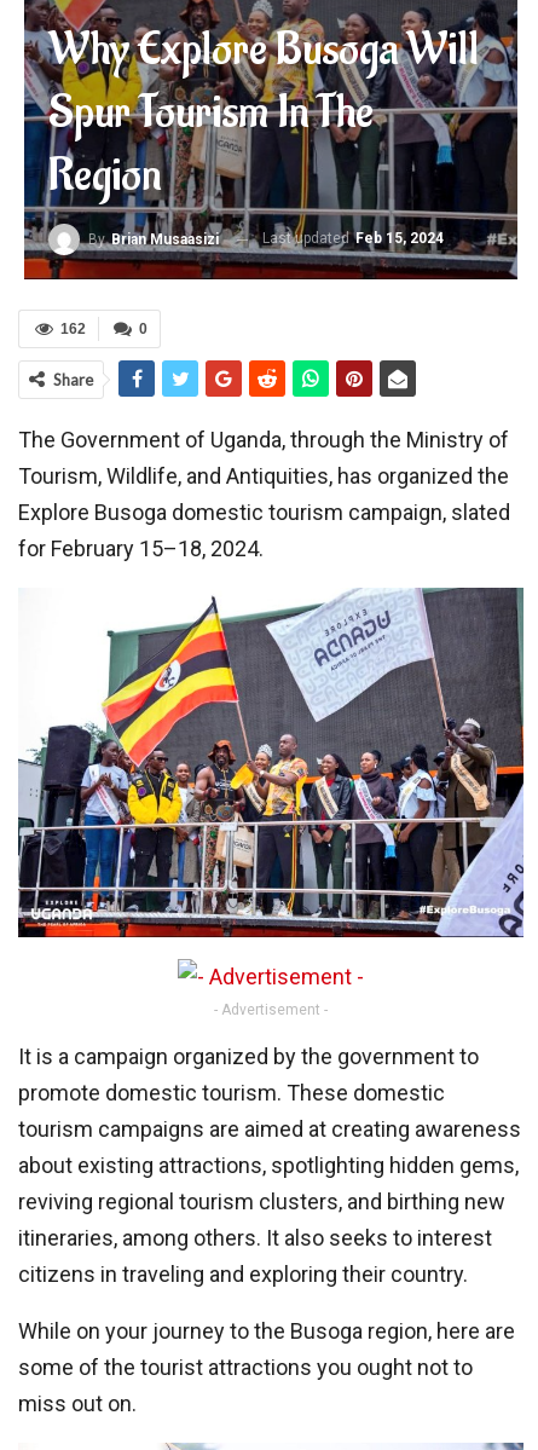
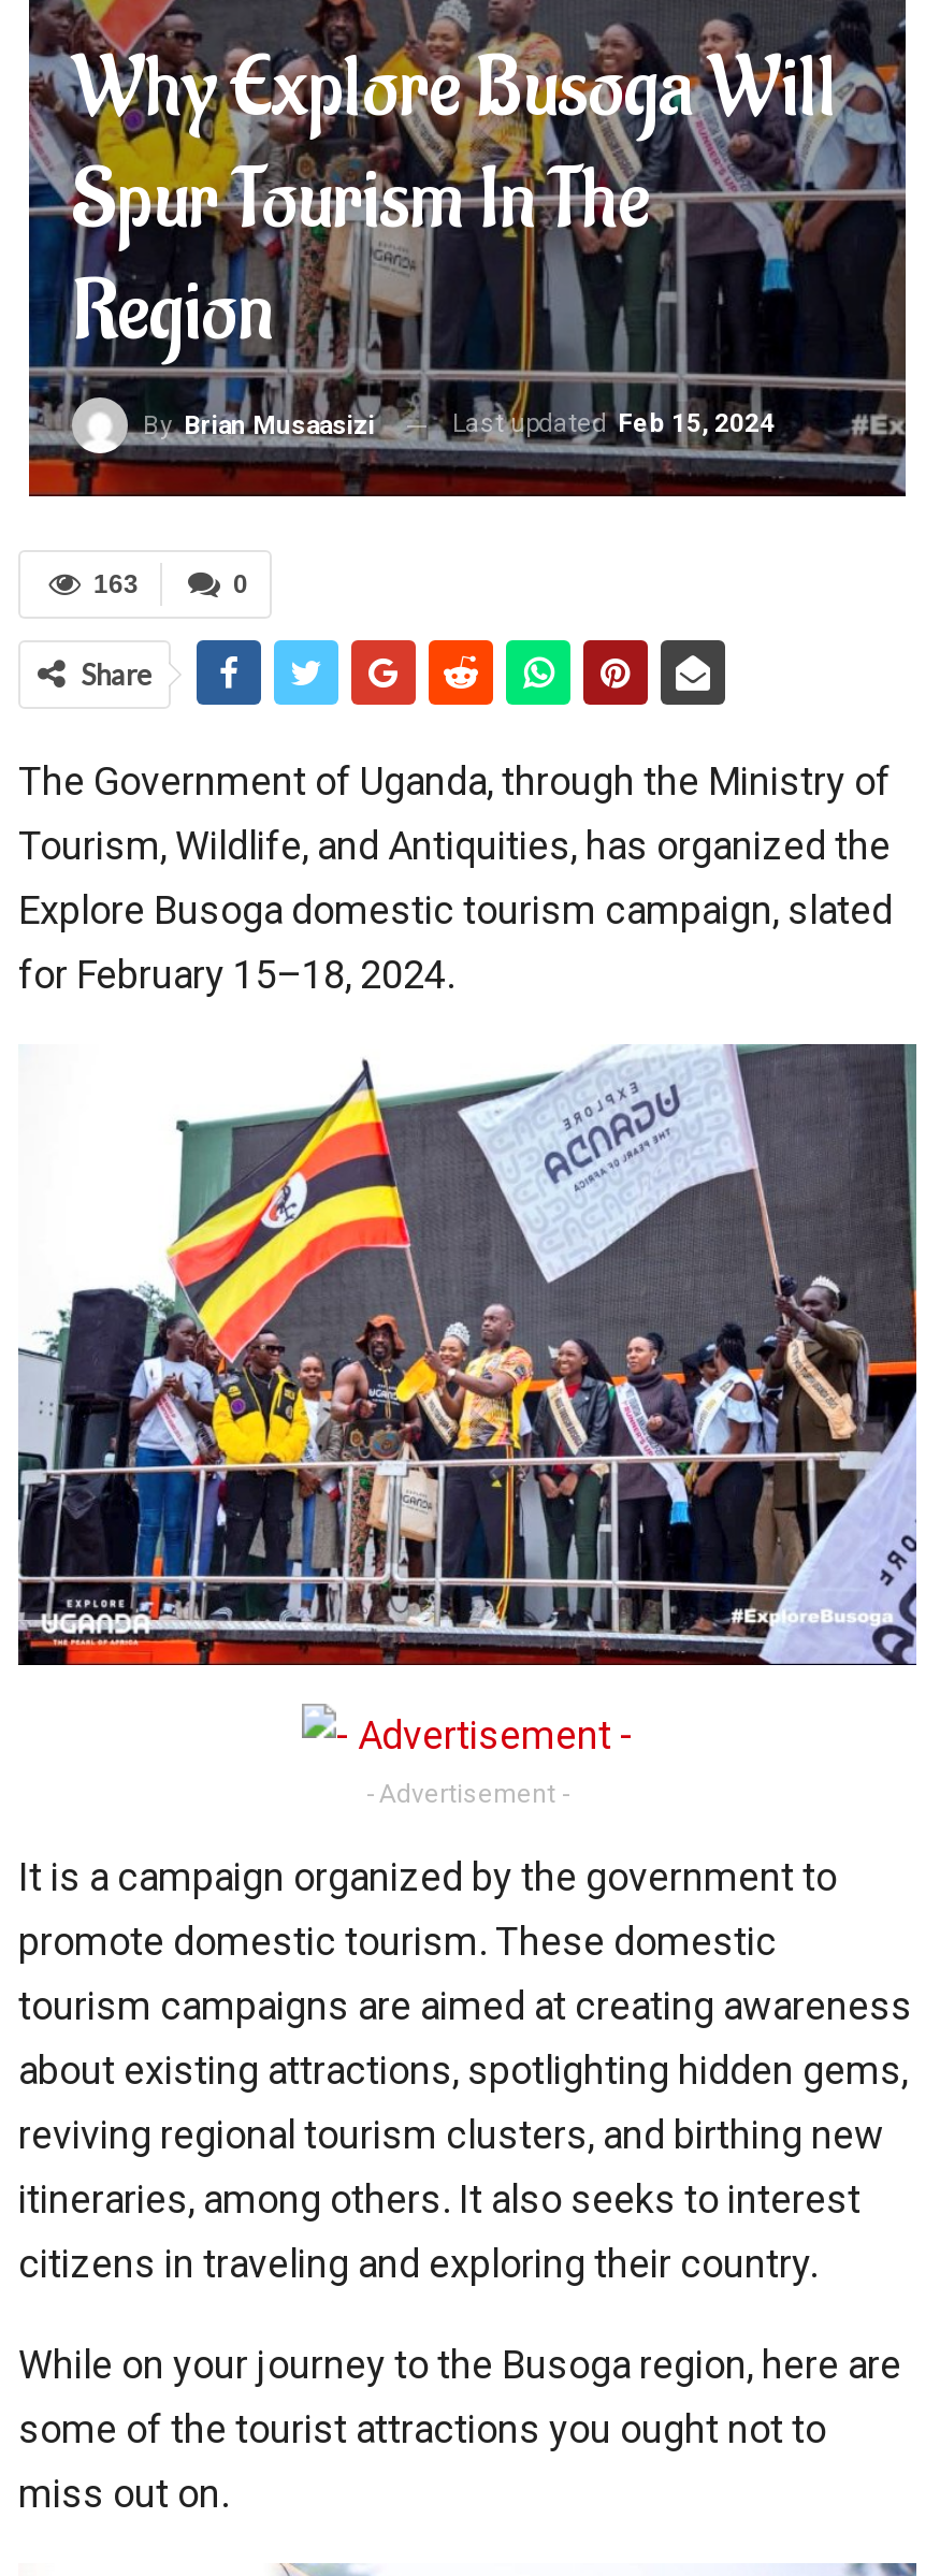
[60,320,86,337] 162 -> [93,569,139,599] 163

